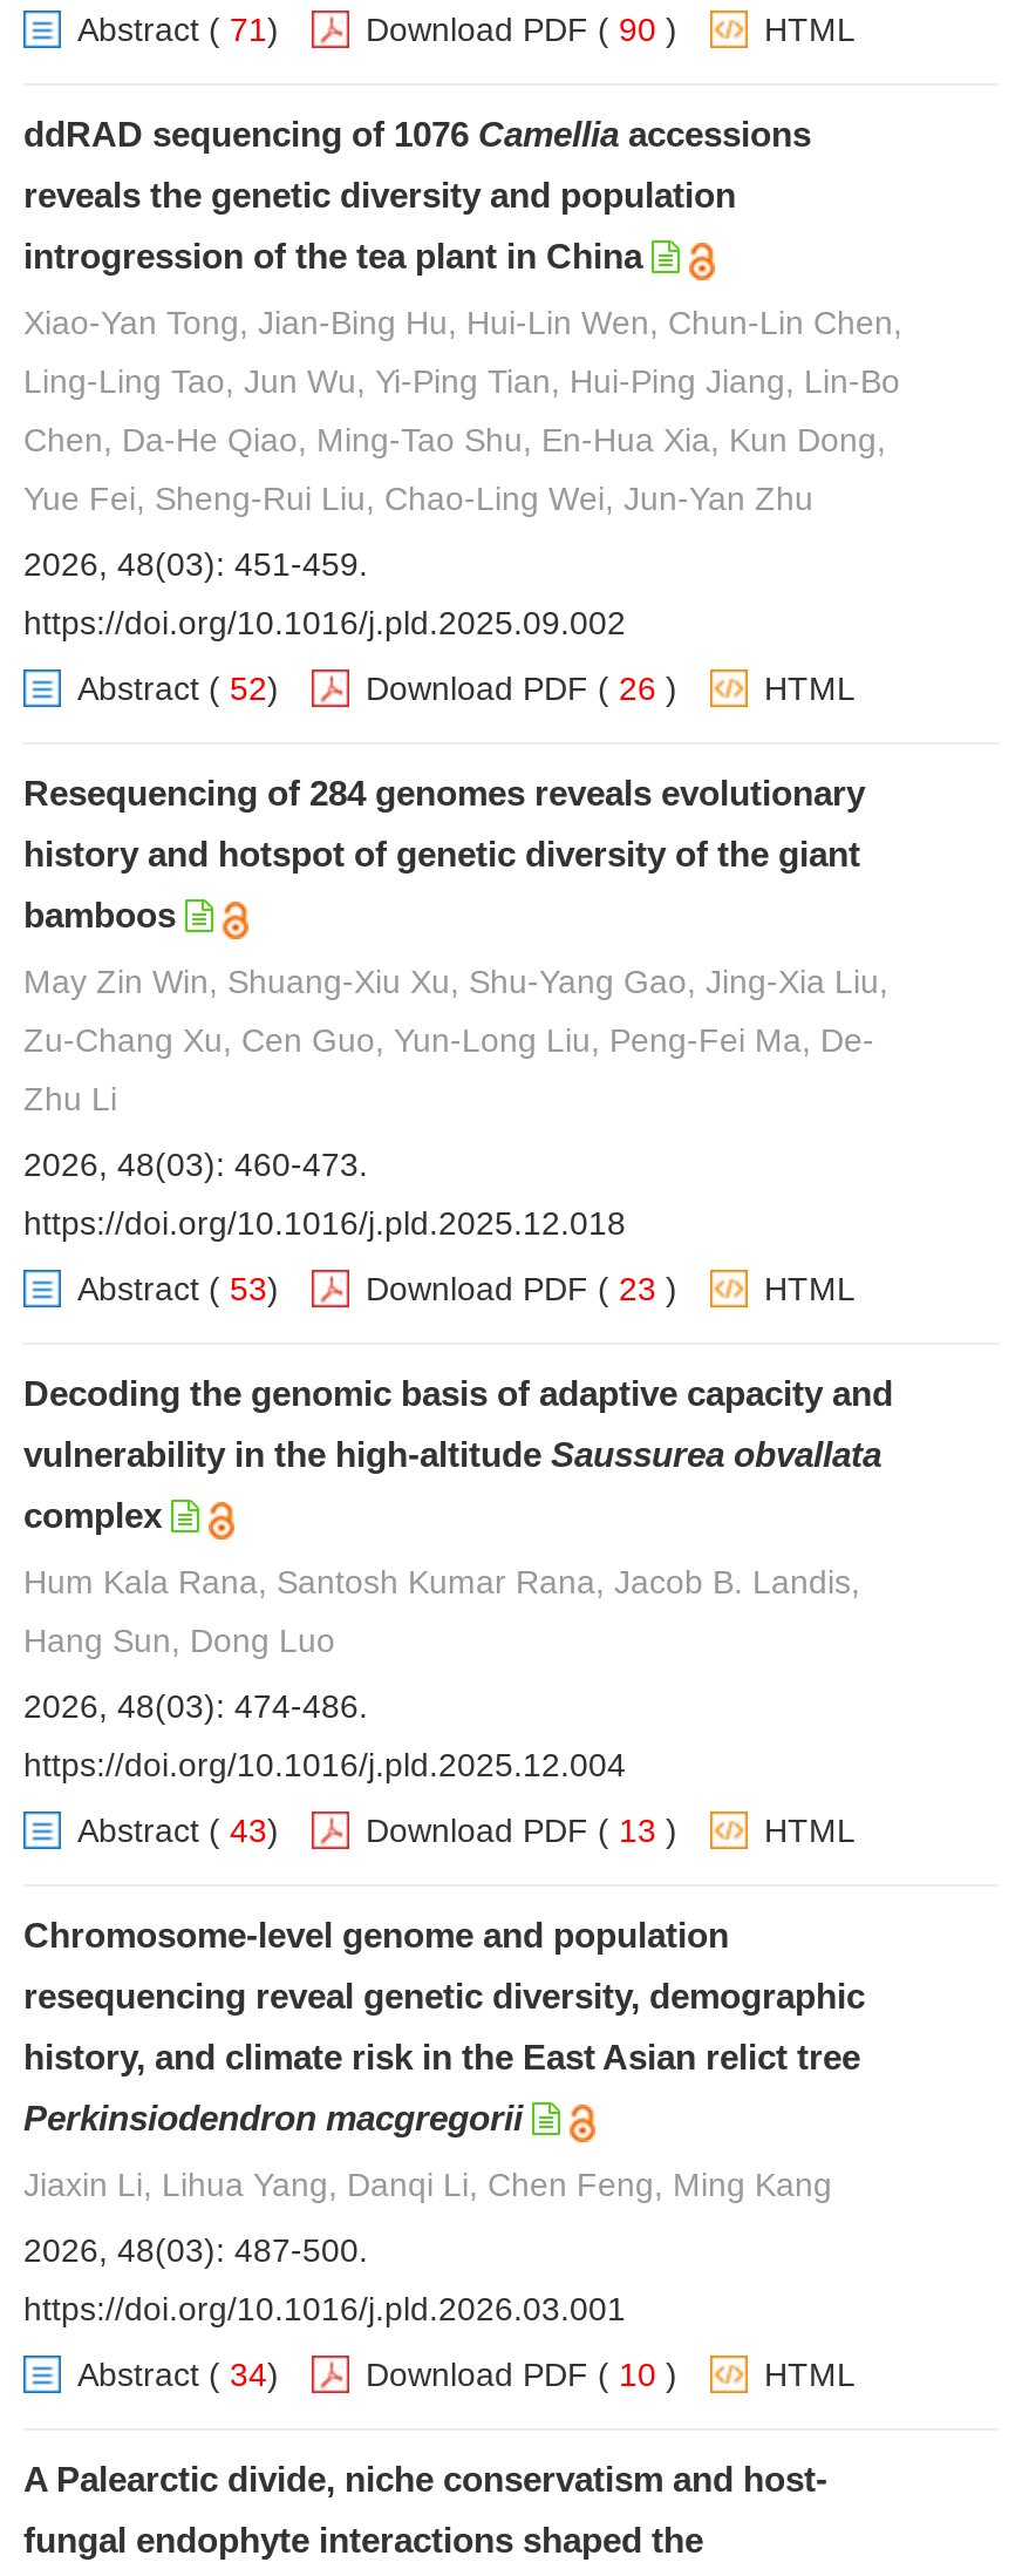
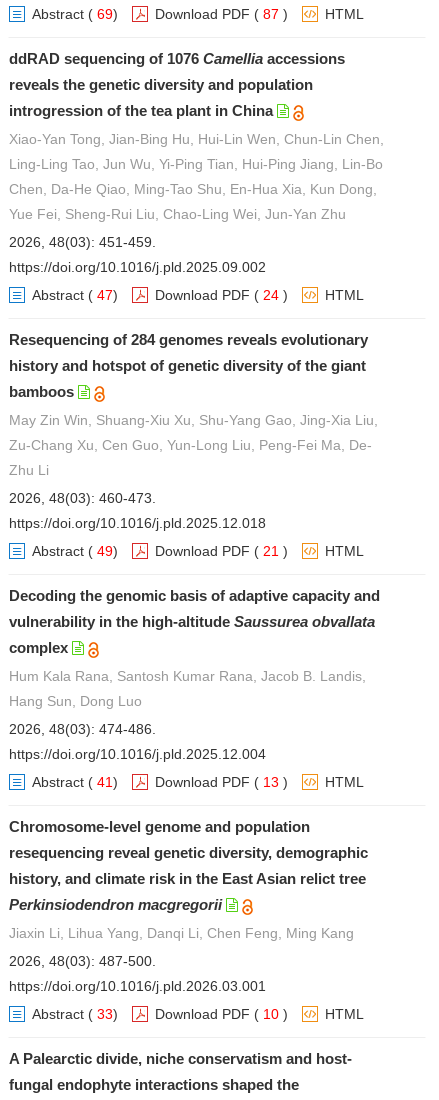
[77,11,288,49] Abstract (71) -> [32,6,122,22] Abstract (69)
[366,11,687,49] Download PDF (90) -> [155,6,292,22] Download PDF (87)
[77,670,288,708] Abstract (52) -> [32,287,122,303] Abstract (47)
[366,670,687,708] Download PDF (26) -> [155,287,292,303] Download PDF (24)
[77,1271,288,1308] Abstract (53) -> [32,543,122,559] Abstract (49)
[366,1271,687,1308] Download PDF (23) -> [155,543,292,559] Download PDF (21)
[77,1812,288,1850] Abstract (43) -> [32,774,122,790] Abstract (41)
[77,2356,288,2394] Abstract (34) -> [32,1006,122,1022] Abstract (33)

